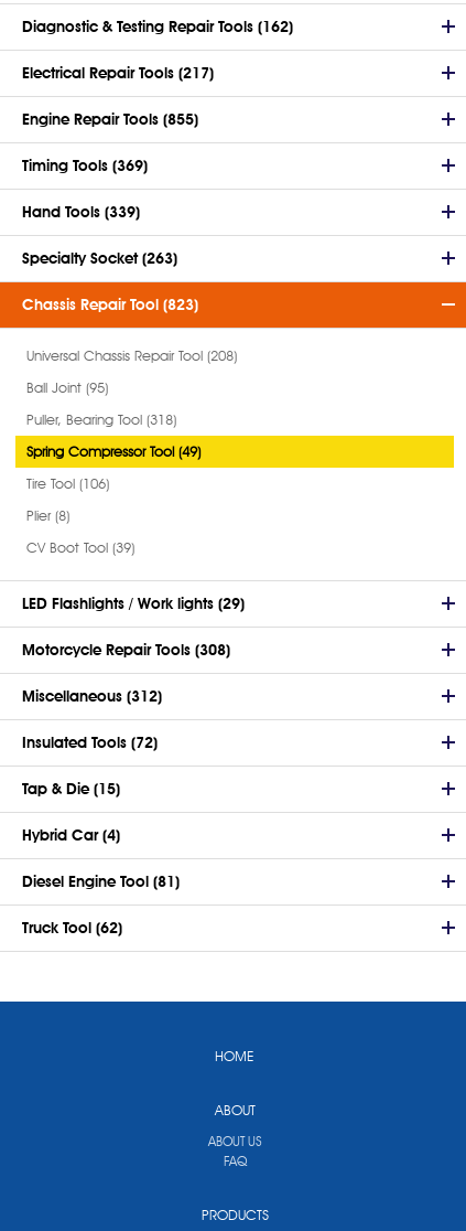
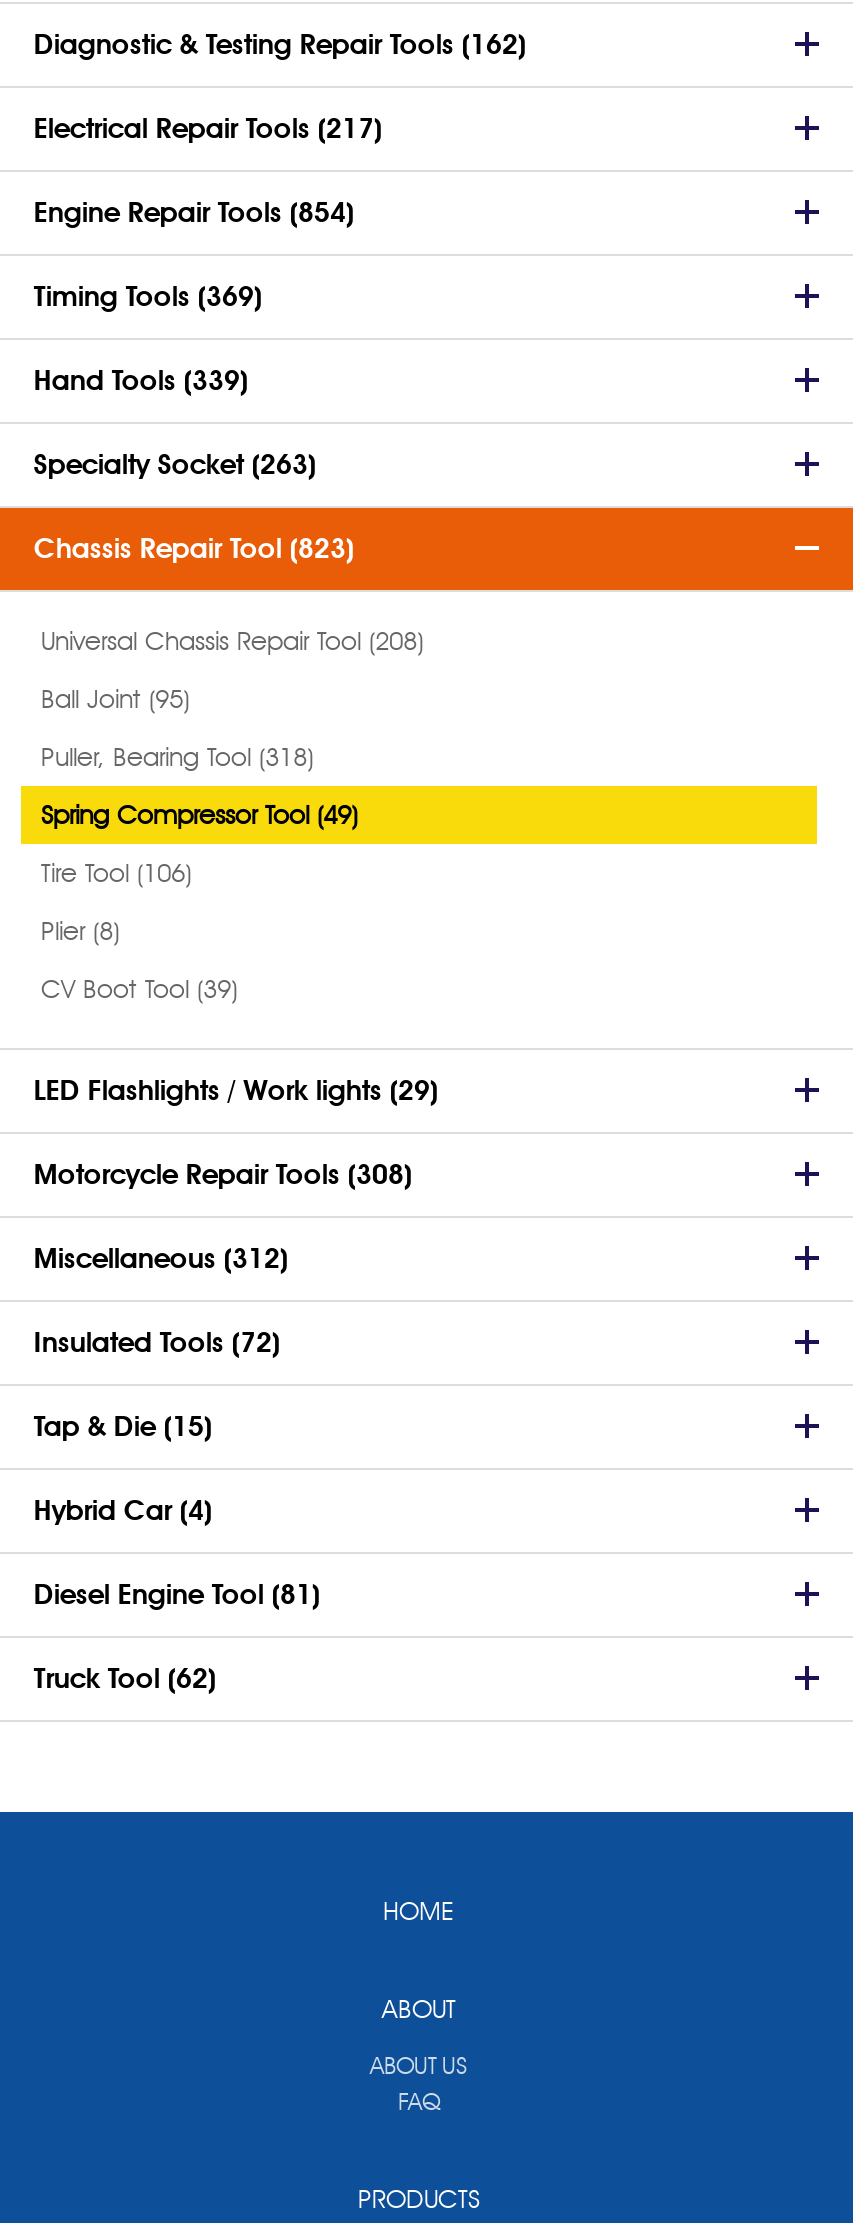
[22,110,199,128] Engine Repair Tools (855) -> [34,196,354,228] Engine Repair Tools (854)

